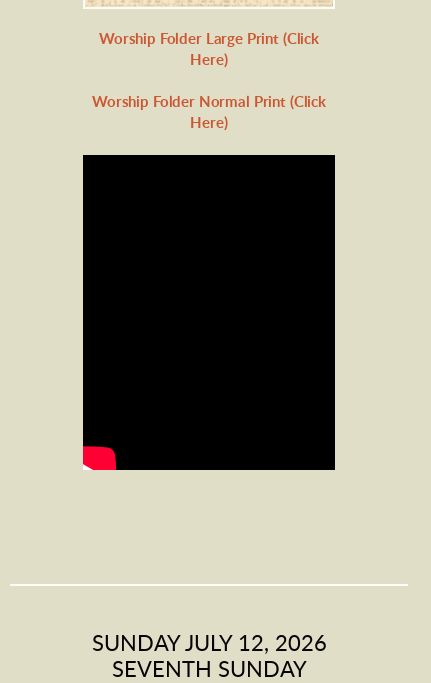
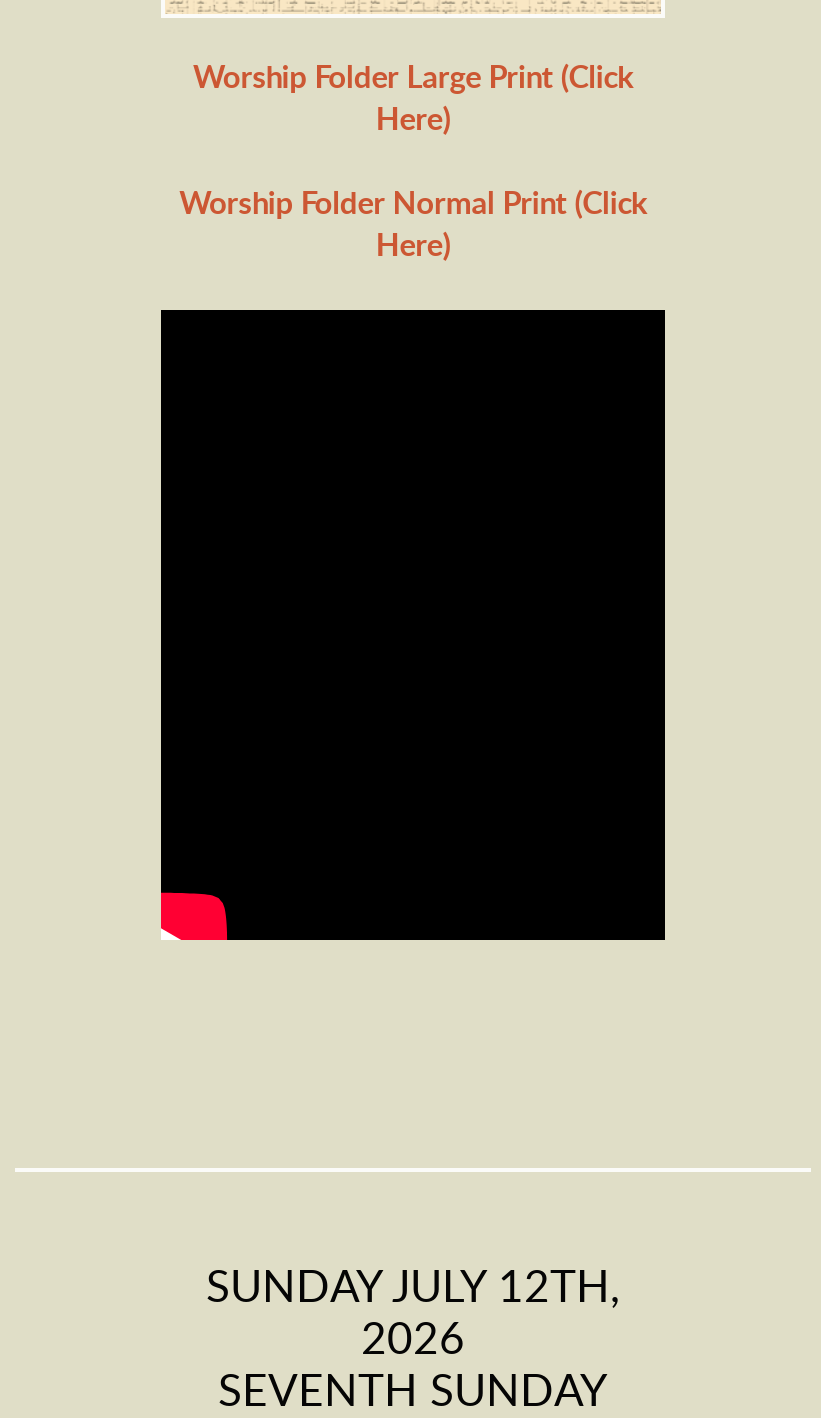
[91,632,326,654] SUNDAY JULY 12, 2026 -> [206,1265,620,1361] SUNDAY JULY 12TH, | 2026

